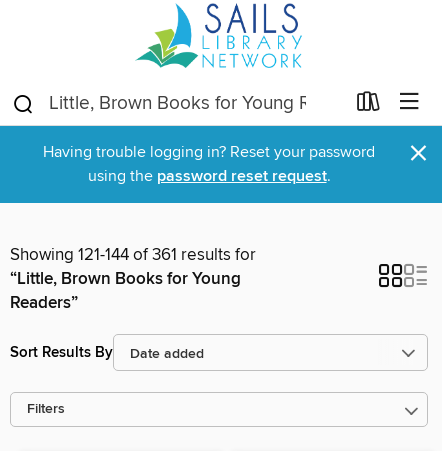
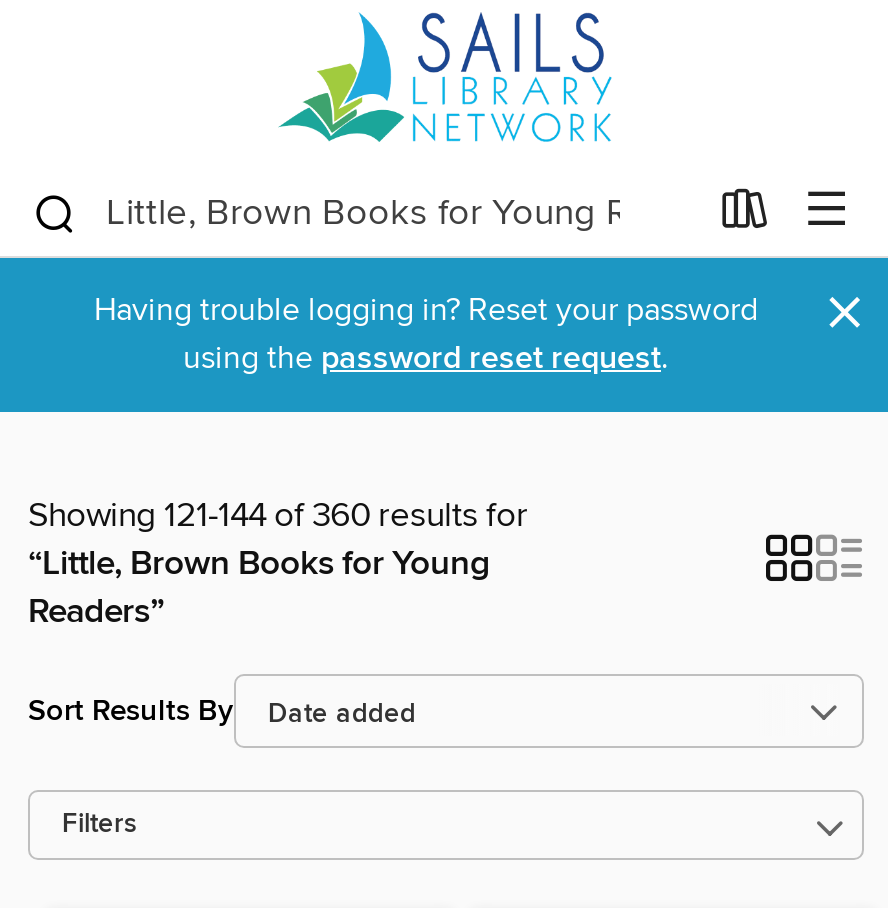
[10,244,256,266] Showing 121-144 of 361 results for -> [28,494,528,538] Showing 121-144 of 360 results for

